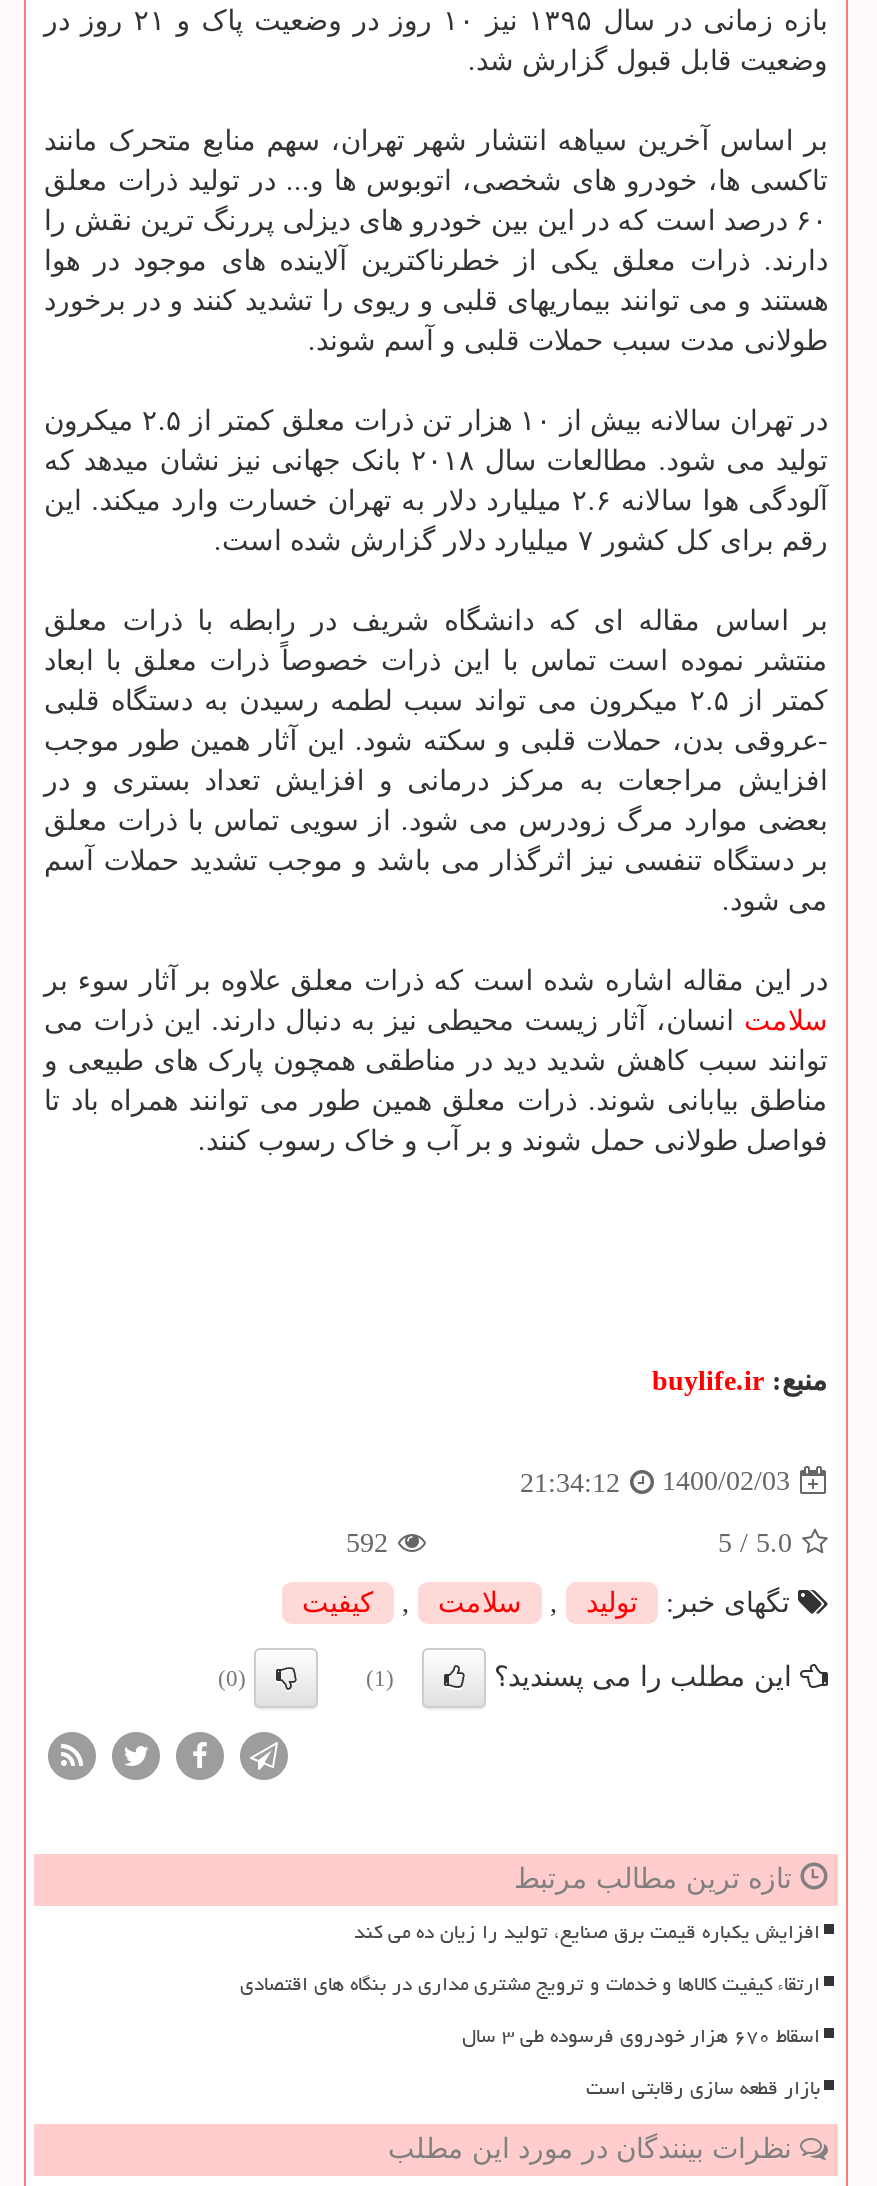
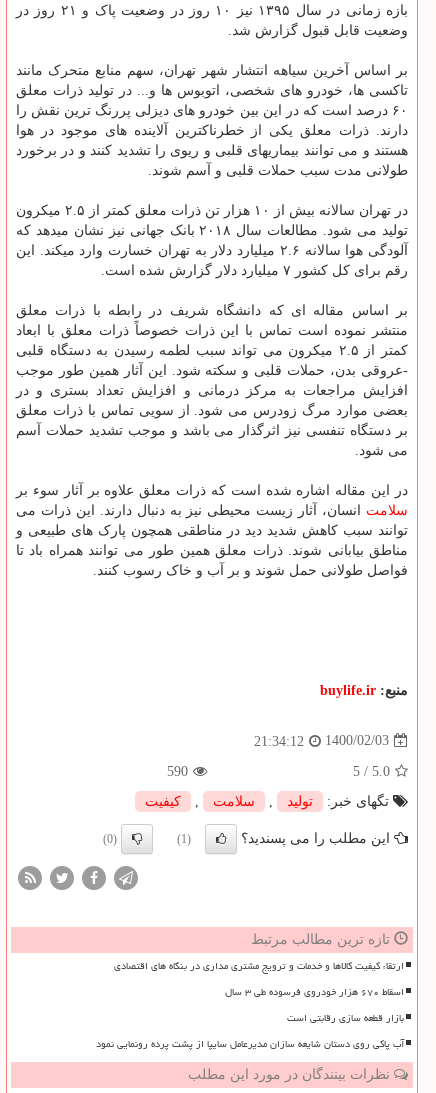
[346,1528,388,1558] 592 -> [167,764,188,779] 590
[354,1912,820,1952] افزایش یکباره قیمت برق صنایع، تولید را زیان ده می کند -> none
moved [240,1964,820,2108] -> [114,956,404,1028]: ارتقاء کیفیت کالاها و خدمات و ترویج مشتری مداری در بنگاه های اقتصادی | بازار قطعه سازی رقابتی است
none -> [96,1034,404,1054] آب پاکی روی دستان شایعه سازان مدیرعامل سایپا از پشت پرده رونمایی نمود

